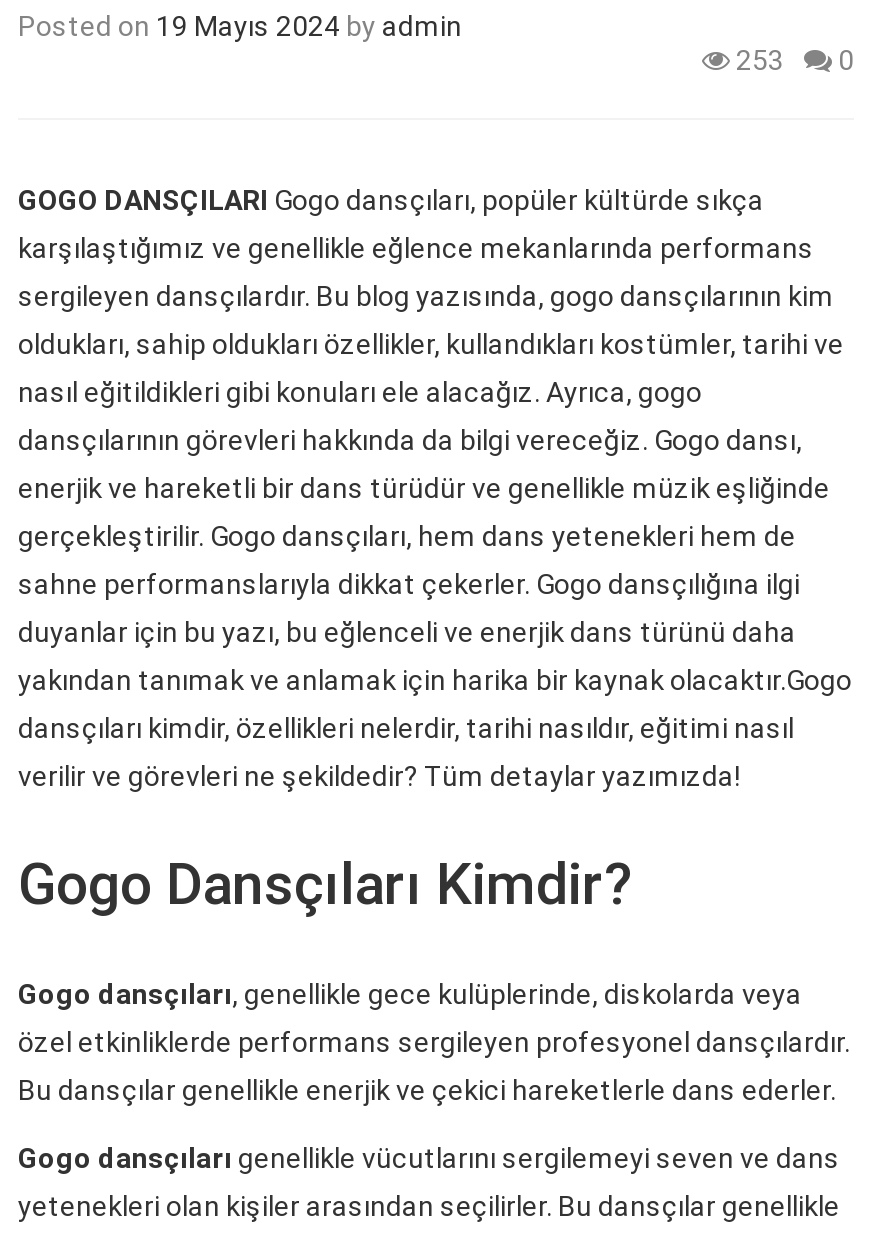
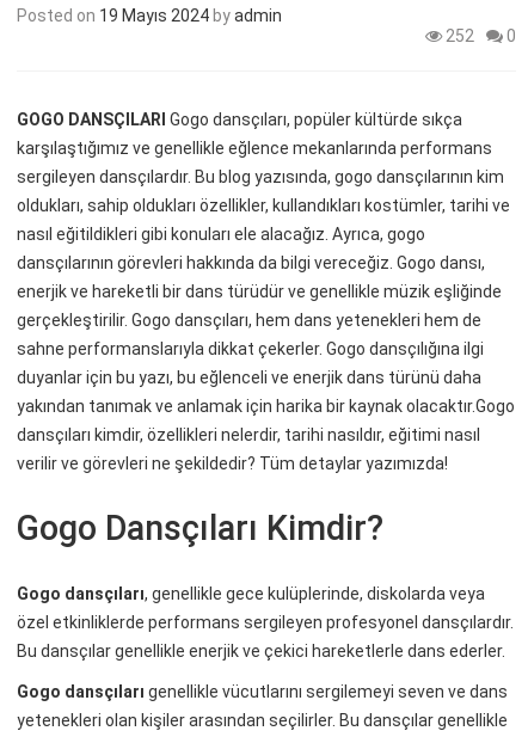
[730,44,854,76] 253 0 -> [442,26,516,46] 252 0

